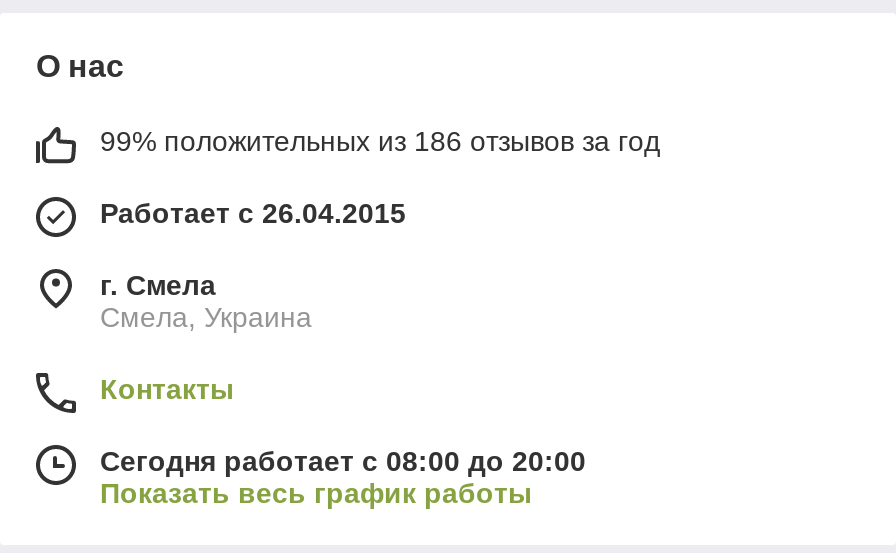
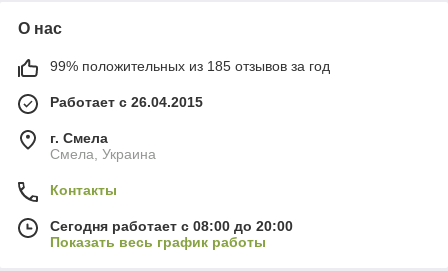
[100,125,660,157] 99% положительных из 186 отзывов за год -> [50,58,330,74] 99% положительных из 185 отзывов за год

